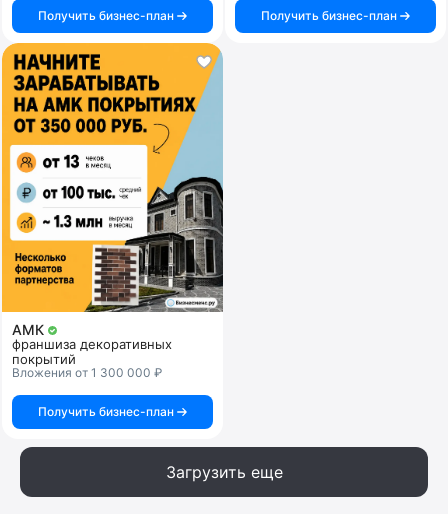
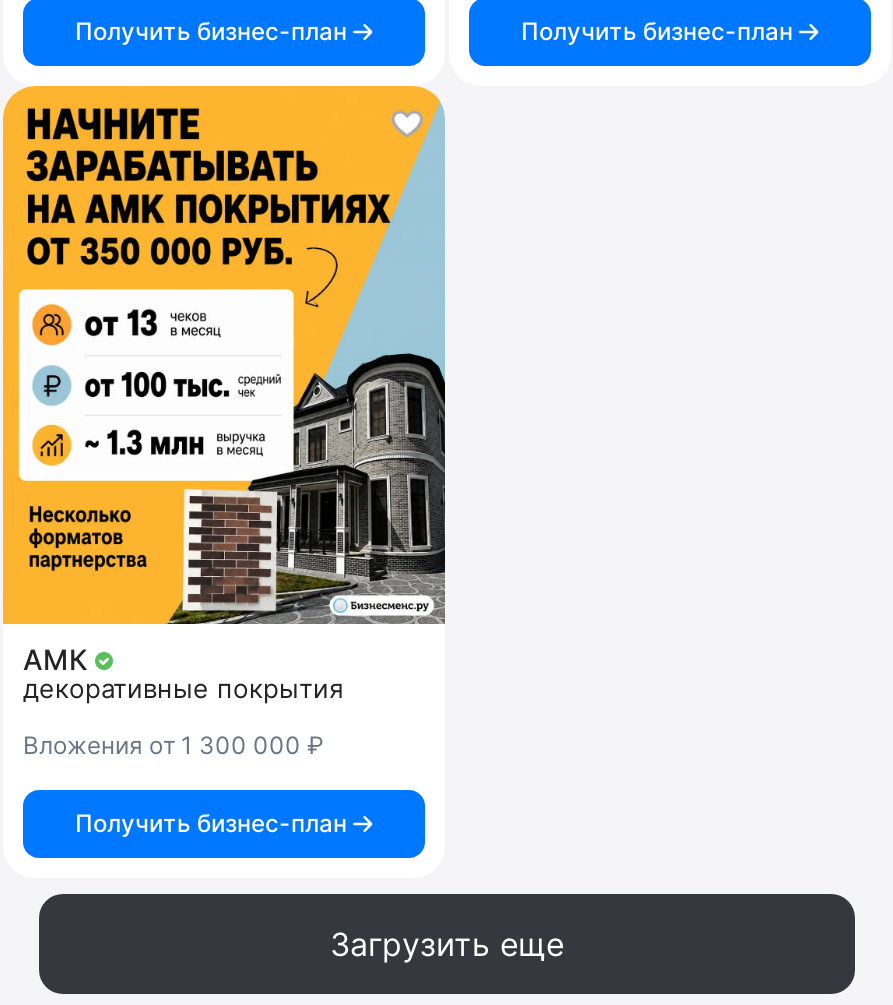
[12,336,172,367] франшиза декоративных | покрытий -> [23,672,343,704] декоративные покрытия

